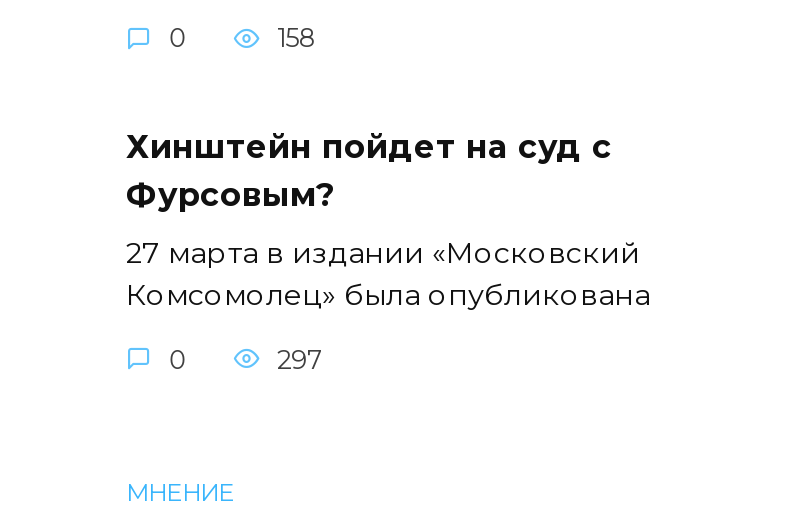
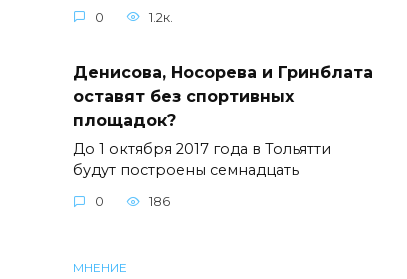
[277,23,317,53] 158 -> [148,10,172,25] 1.2к.
[126,129,612,215] Хинштейн пойдет на суд с | Фурсовым? -> [73,62,373,129] Денисова, Носорева и Гринблата | оставят без спортивных | площадок?
[126,236,650,314] 27 марта в издании «Московский | Комсомолец» была опубликована -> [73,140,331,179] До 1 октября 2017 года в Тольятти | будут построены семнадцать
[277,345,321,375] 297 -> [148,194,169,209] 186

